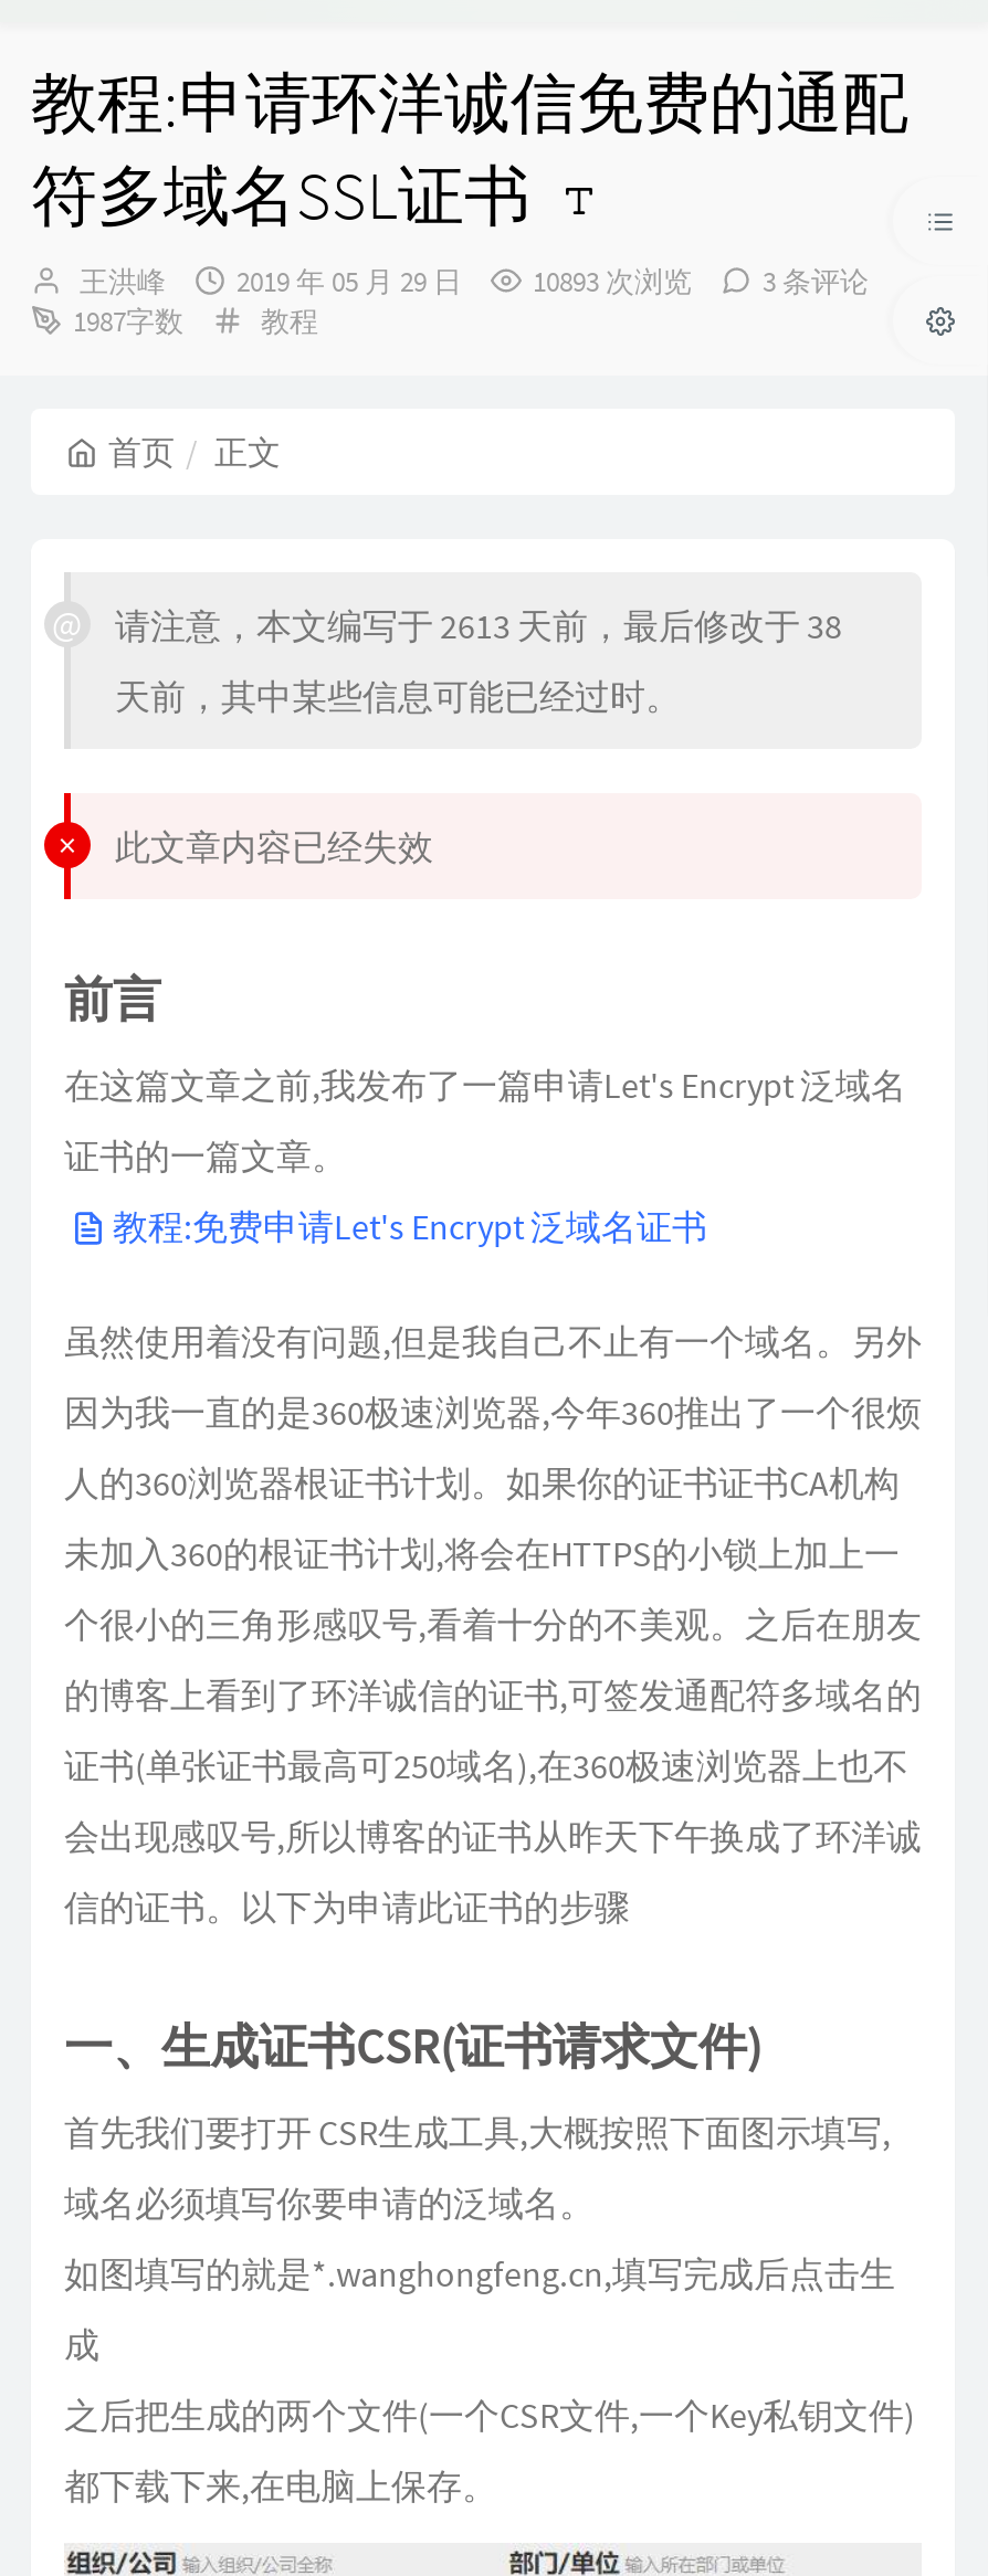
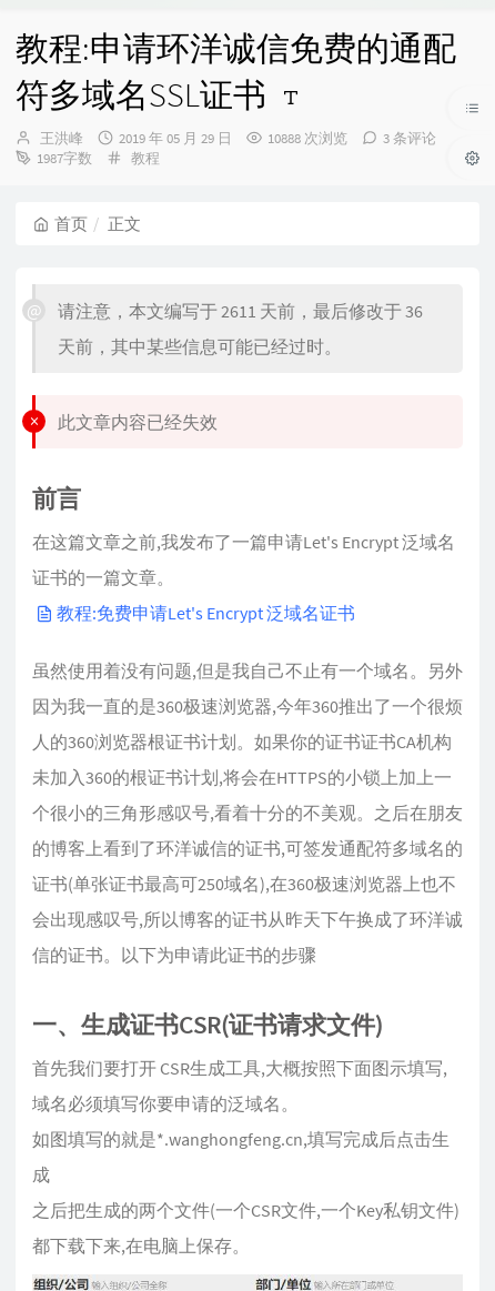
[533,263,692,300] 10893 次浏览 -> [267,129,347,148] 10888 次浏览
[115,603,842,647] 请注意，本文编写于 2613 天前，最后修改于 38 -> [58,300,423,322] 请注意，本文编写于 2611 天前，最后修改于 36

